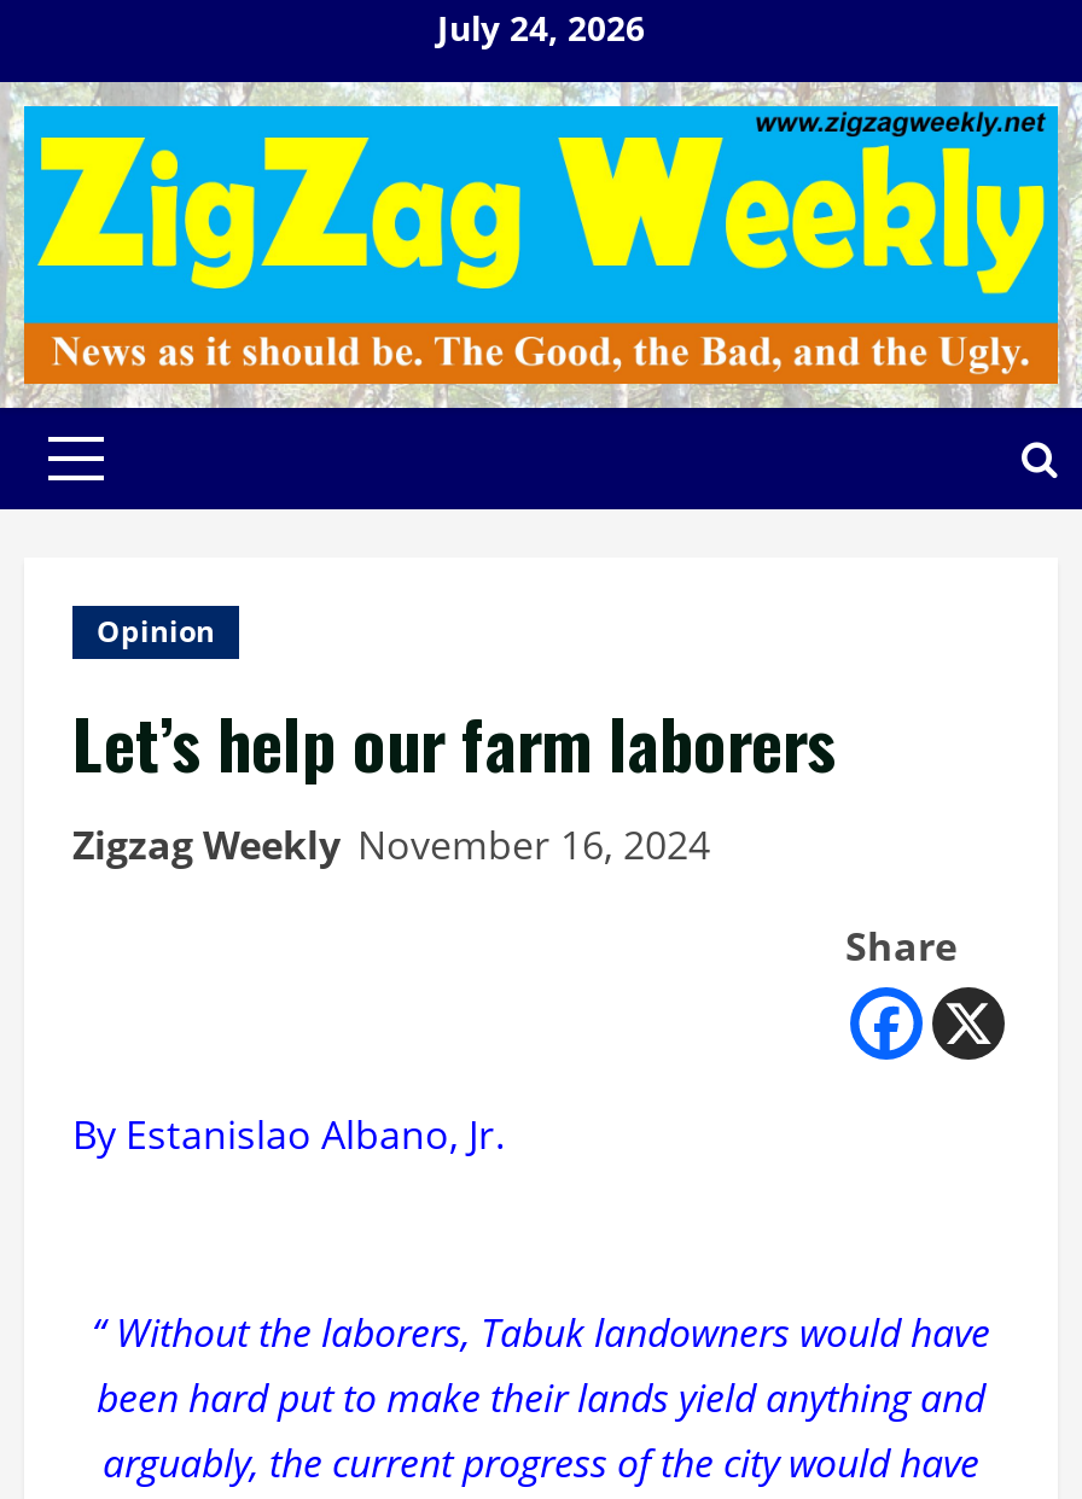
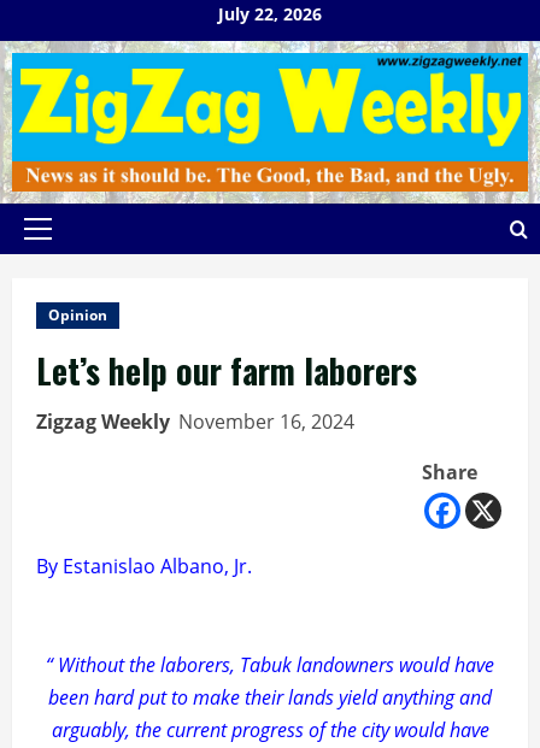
[437,4,645,50] July 24, 2026 -> [218,2,322,25] July 22, 2026

